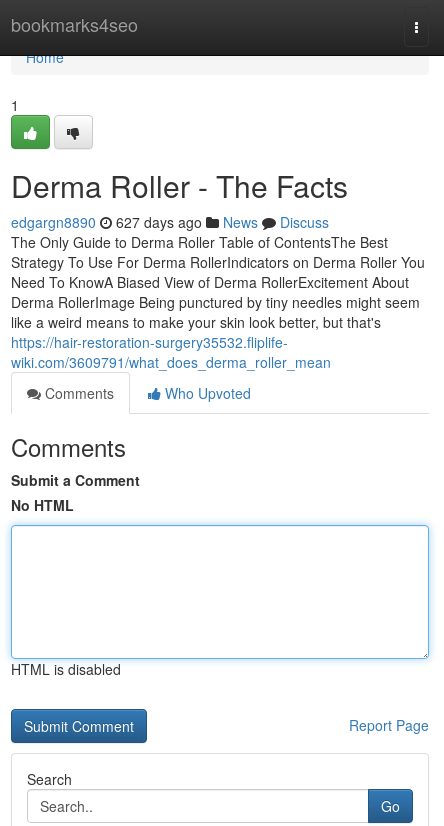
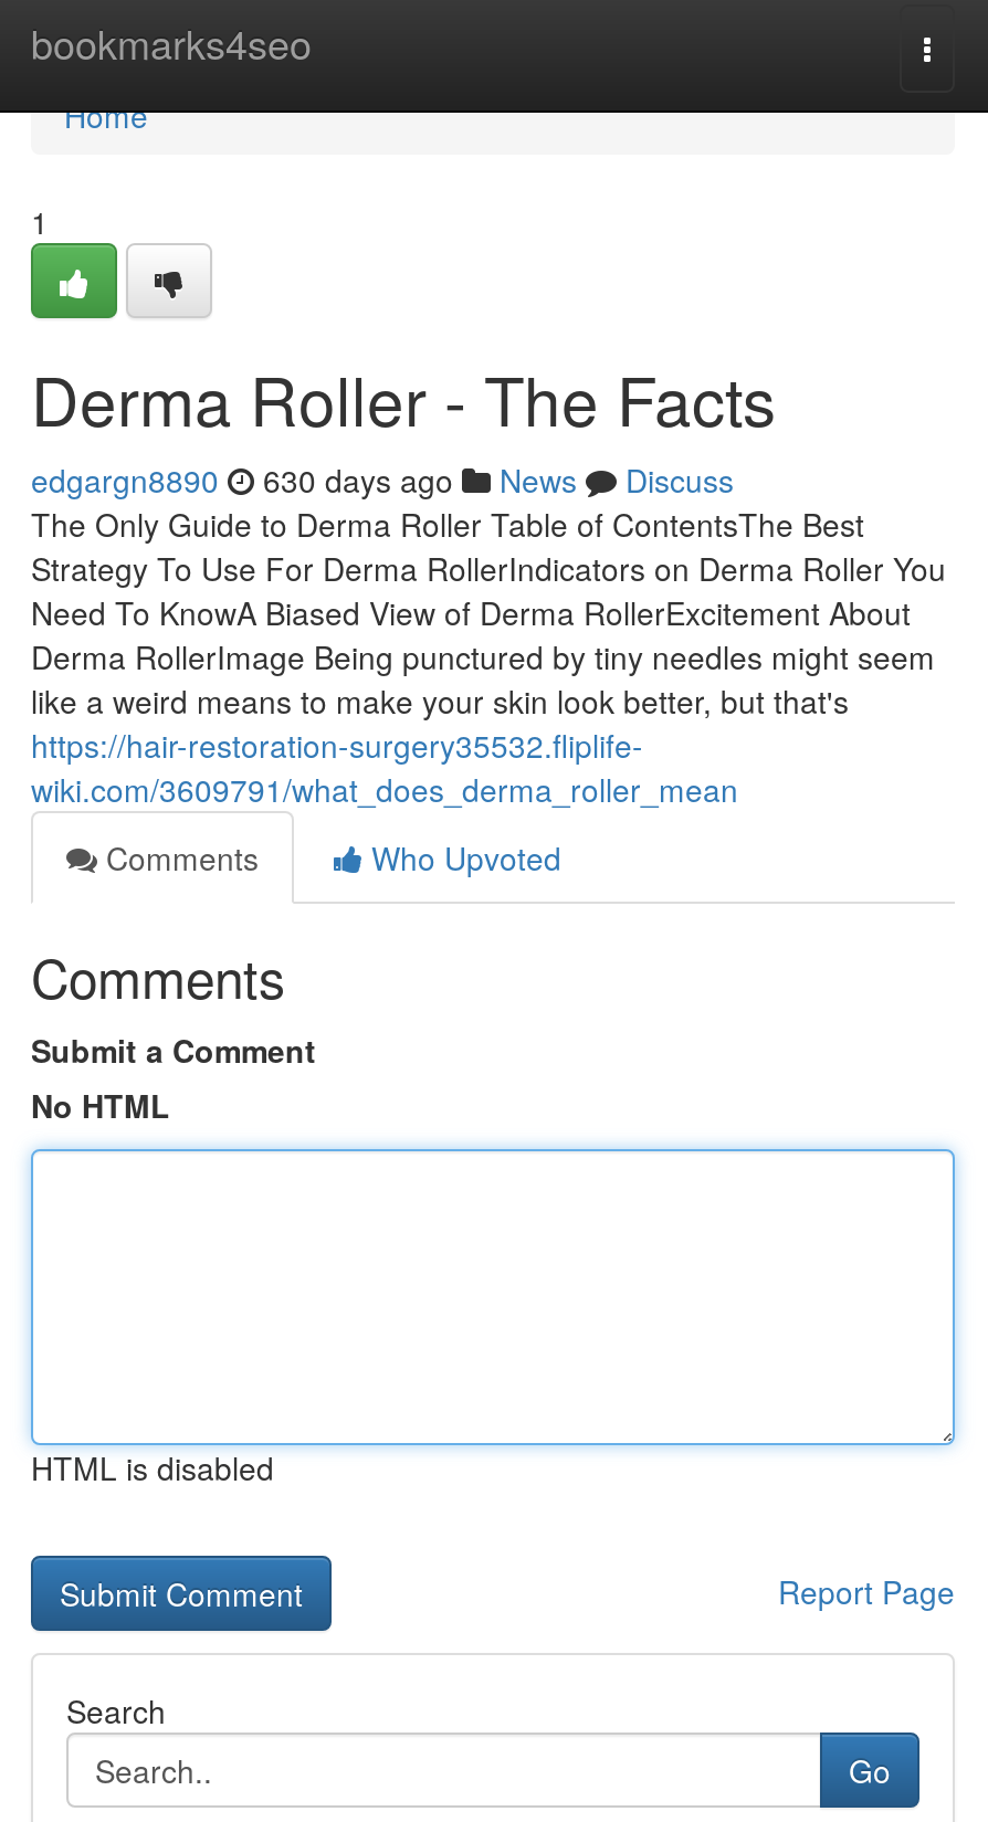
[11,212,329,232] edgargn8890 627 days ago News Discuss -> [31,457,734,502] edgargn8890 630 days ago News Discuss

